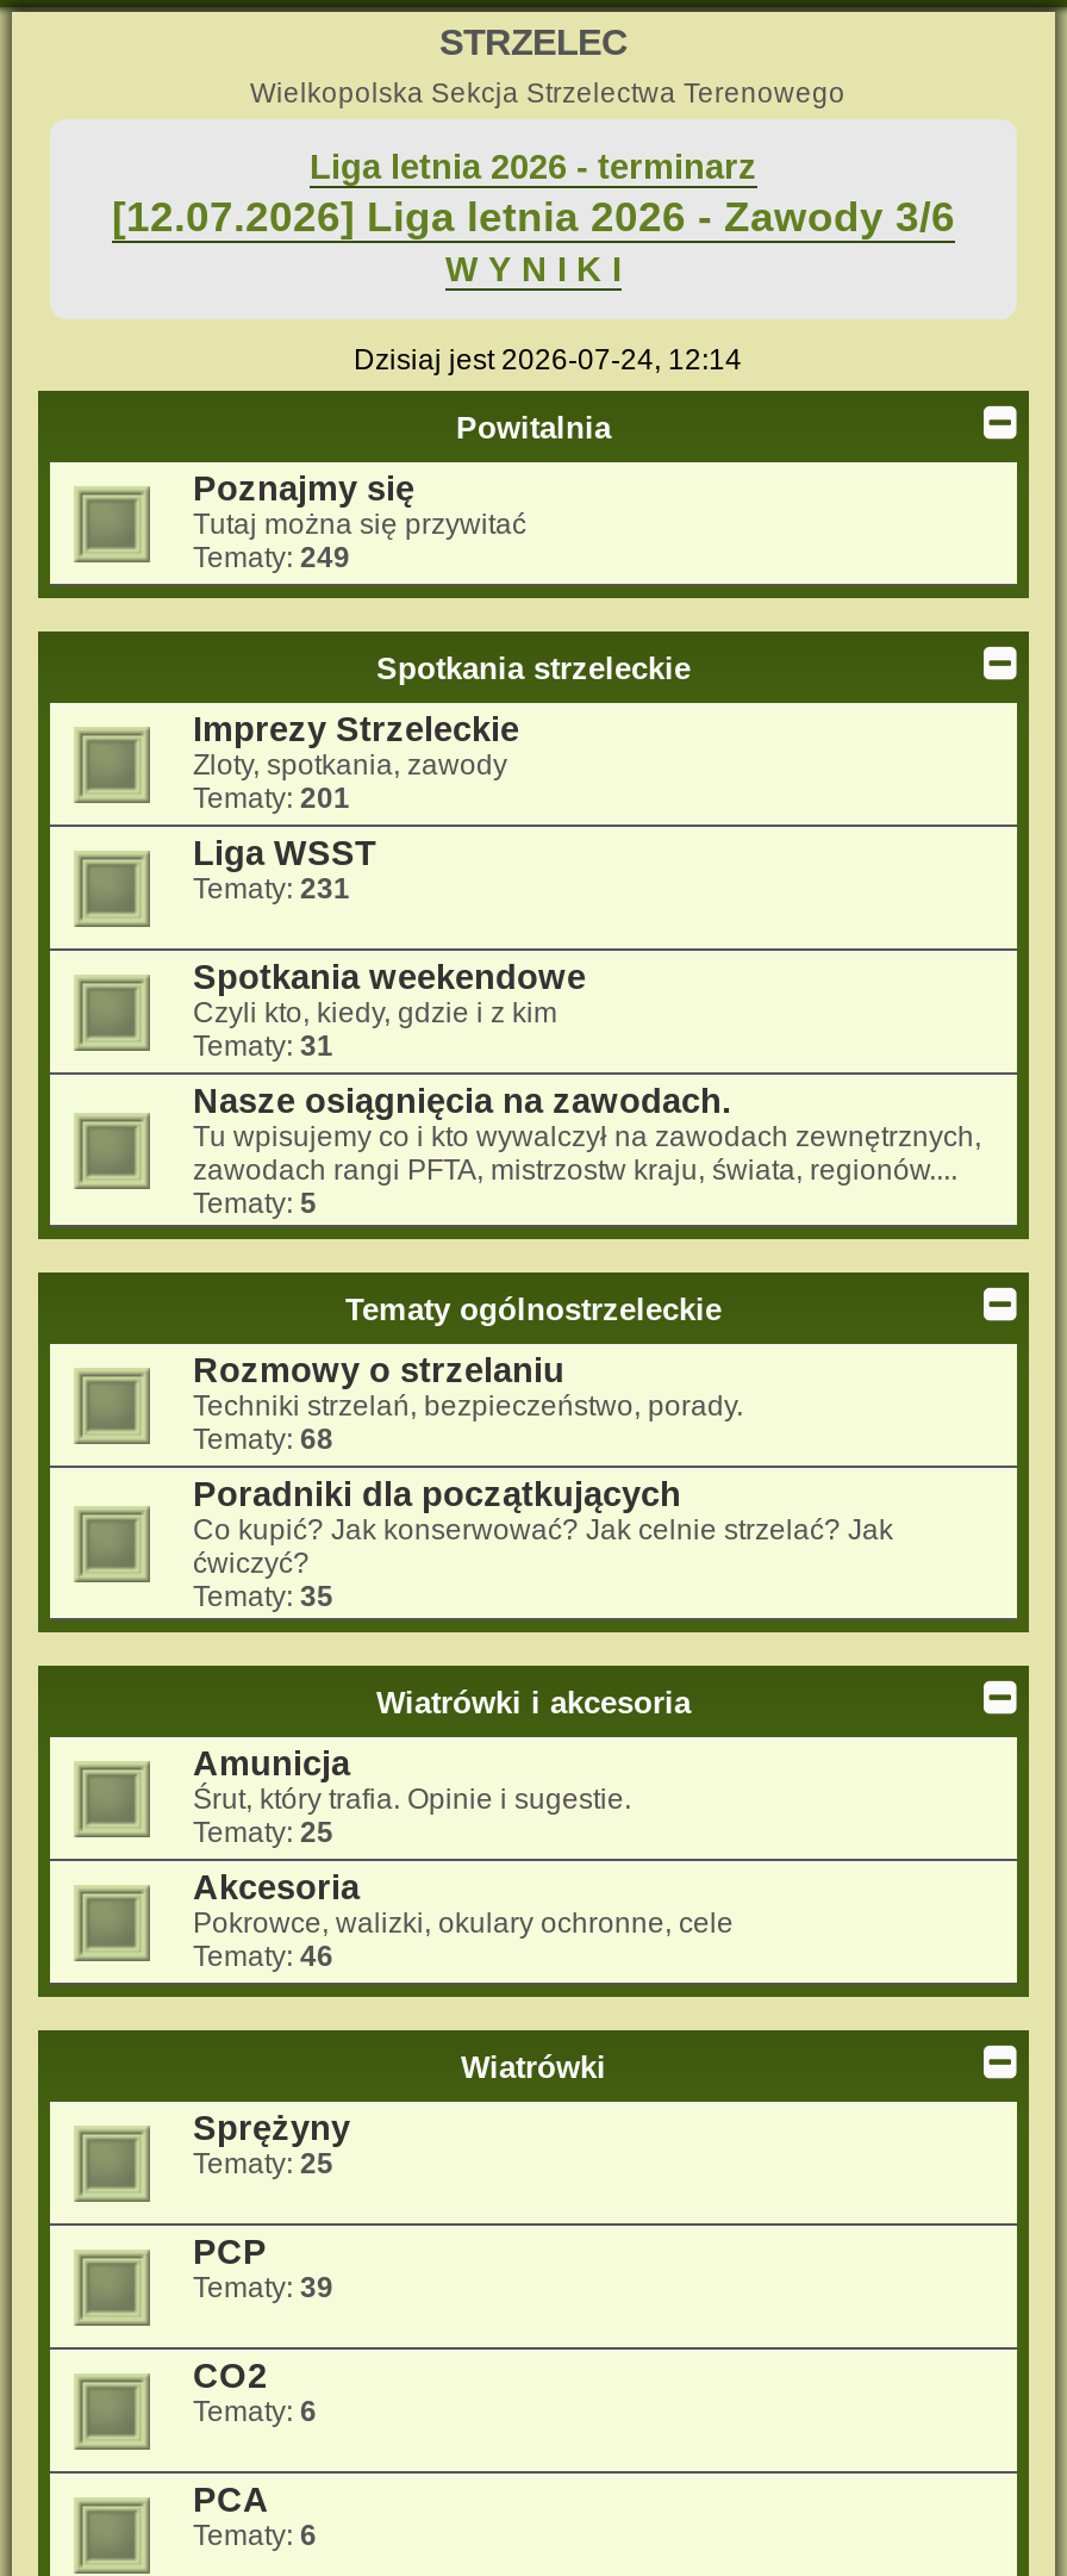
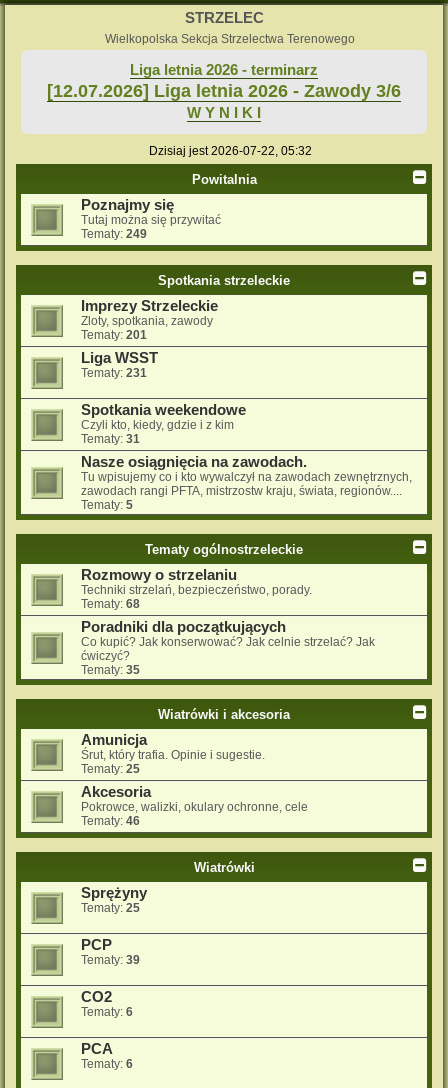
[354,344,742,377] Dzisiaj jest 2026-07-24, 12:14 -> [148,144,311,158] Dzisiaj jest 2026-07-22, 05:32

